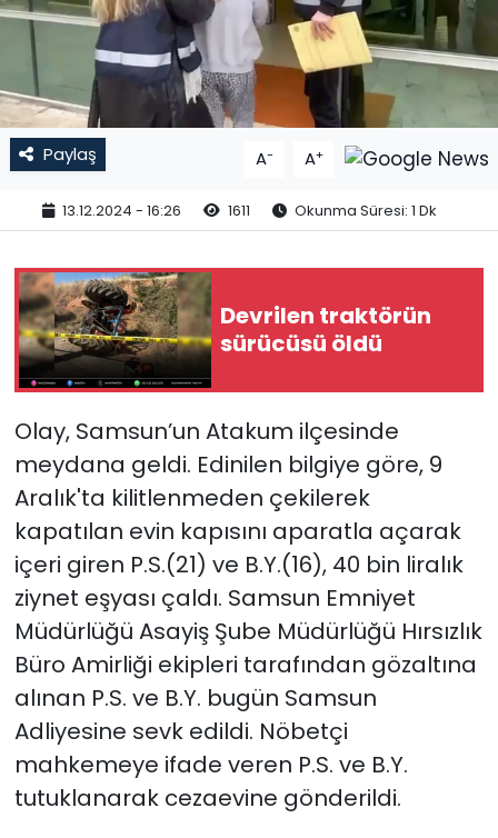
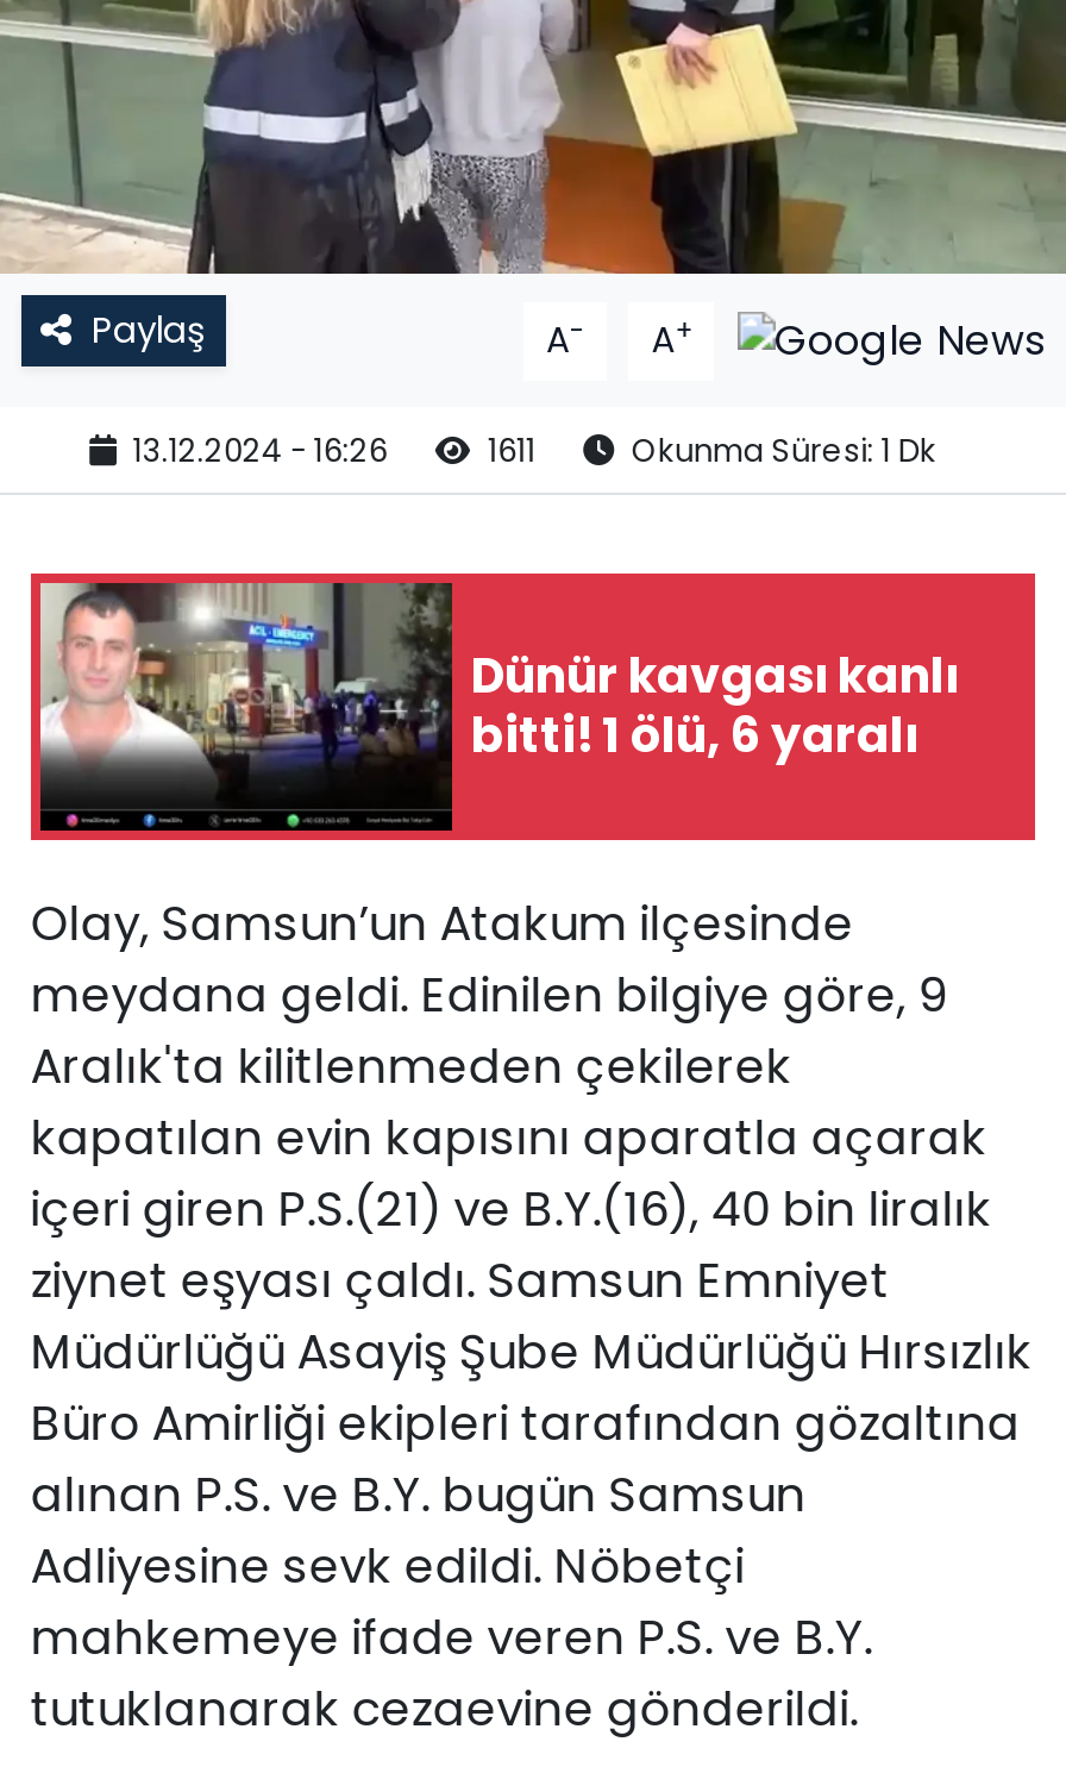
[18,271,431,369] [image] | Devrilen traktörün | sürücüsü öldü -> [38,581,959,790] [image] | Dünür kavgası kanlı | bitti! 1 ölü, 6 yaralı

